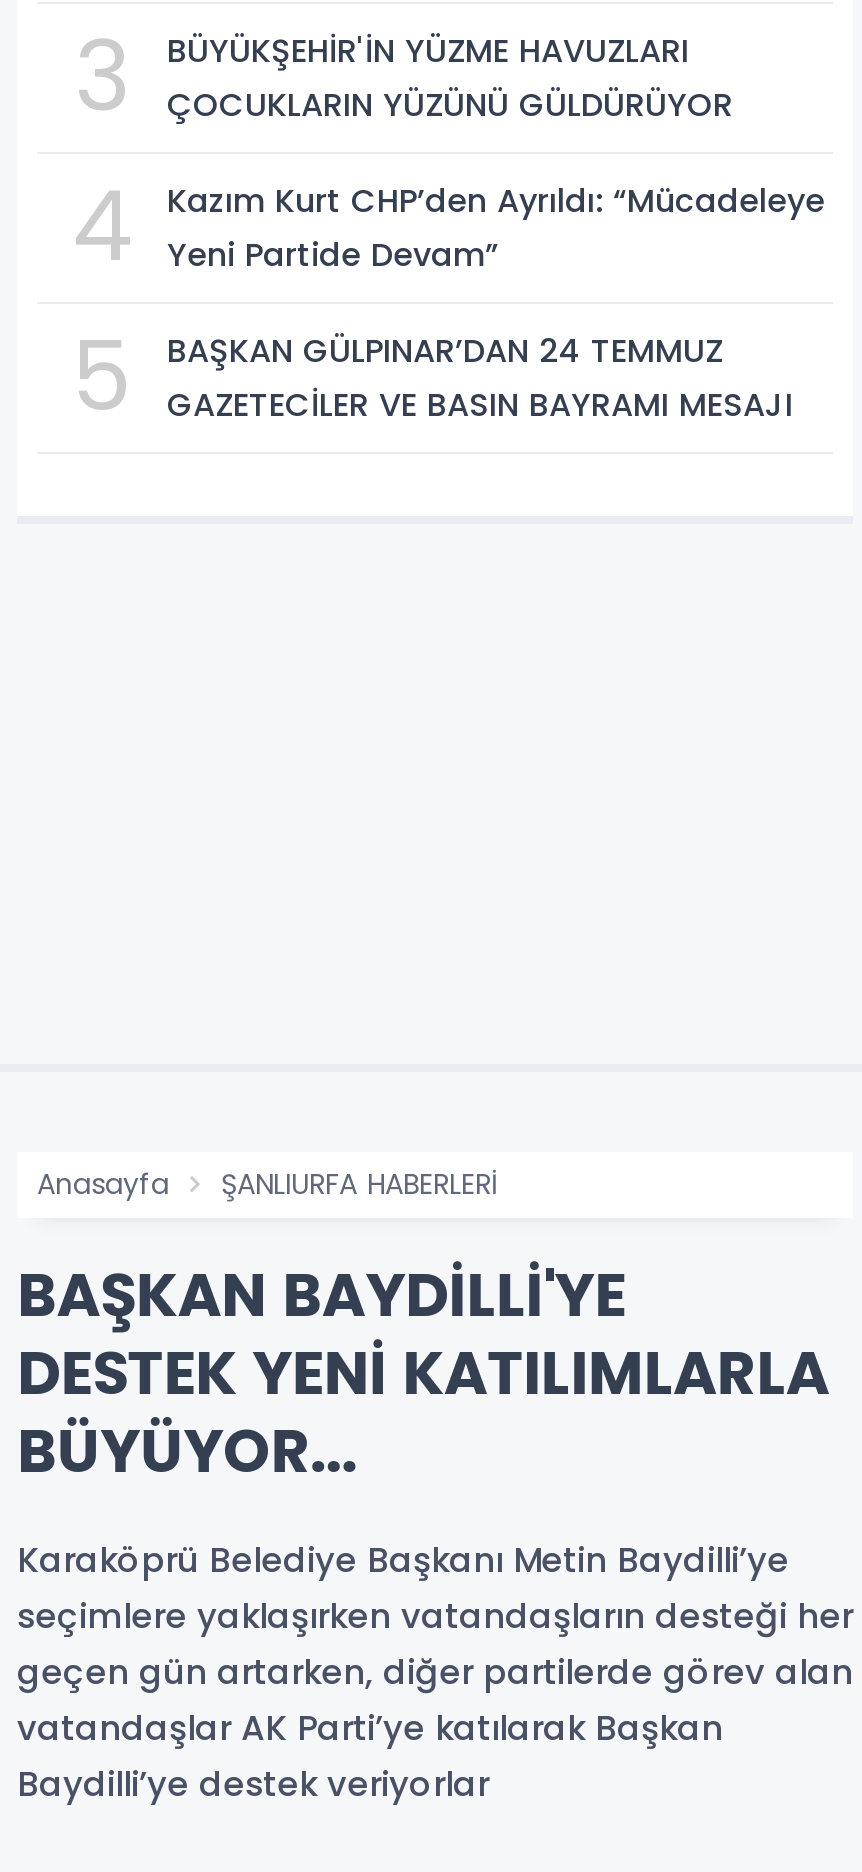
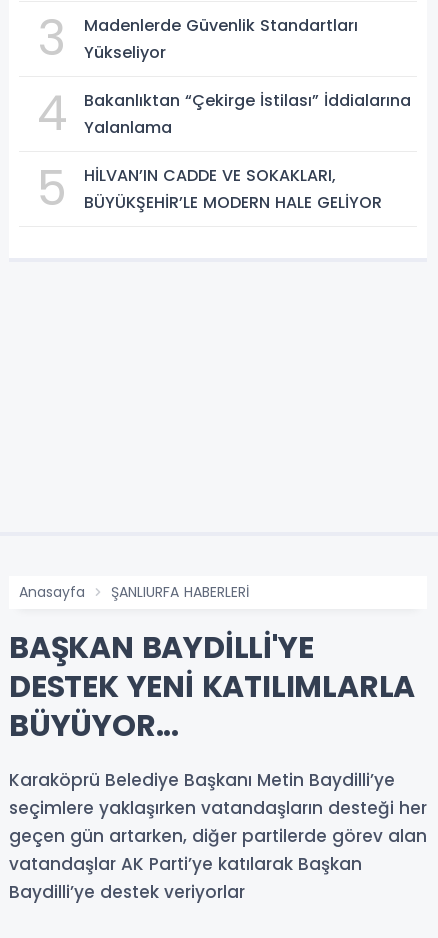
[167,29,733,129] BÜYÜKŞEHİR'İN YÜZME HAVUZLARI | ÇOCUKLARIN YÜZÜNÜ GÜLDÜRÜYOR -> [84,14,358,64] Madenlerde Güvenlik Standartları | Yükseliyor
[167,179,825,279] Kazım Kurt CHP’den Ayrıldı: “Mücadeleye | Yeni Partide Devam” -> [84,89,411,139] Bakanlıktan “Çekirge İstilası” İddialarına | Yalanlama
[167,329,793,429] BAŞKAN GÜLPINAR’DAN 24 TEMMUZ | GAZETECİLER VE BASIN BAYRAMI MESAJI -> [84,164,382,214] HİLVAN’IN CADDE VE SOKAKLARI, | BÜYÜKŞEHİR’LE MODERN HALE GELİYOR

